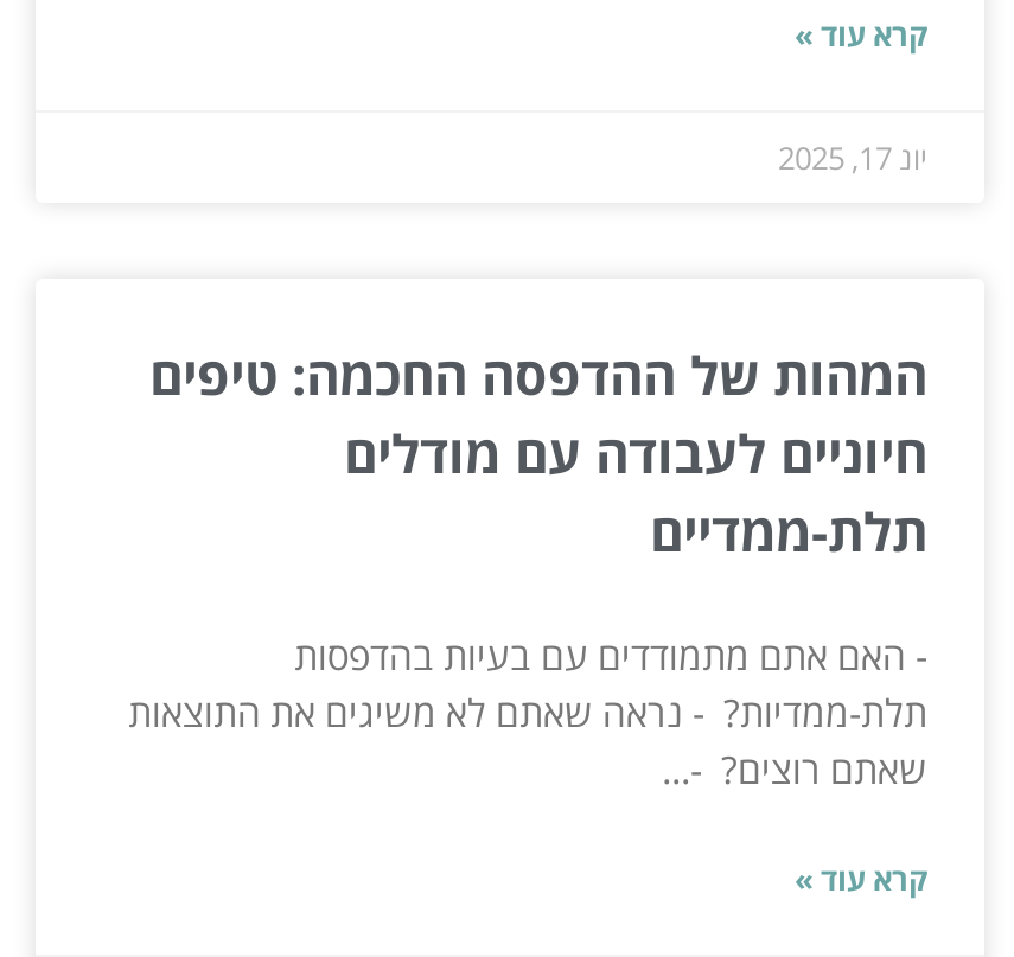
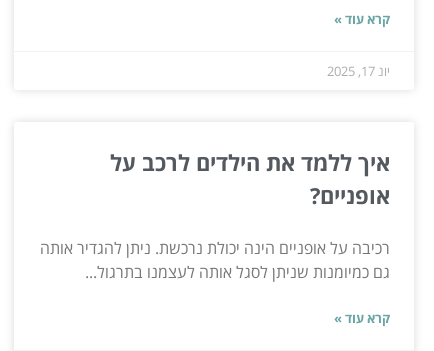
[149,338,927,566] המהות של ההדפסה החכמה: טיפים | חיוניים לעבודה עם מודלים | תלת-ממדיים -> [110,147,390,210] איך ללמד את הילדים לרכב על | אופניים?
[128,630,927,796] - האם אתם מתמודדים עם בעיות בהדפסות | תלת-ממדיות? - נראה שאתם לא משיגים את התוצאות | שאתם רוצים? -... -> [40,237,390,283] רכיבה על אופניים הינה יכולת נרכשת. ניתן להגדיר אותה | גם כמיומנות שניתן לסגל אותה לעצמנו בתרגול...

